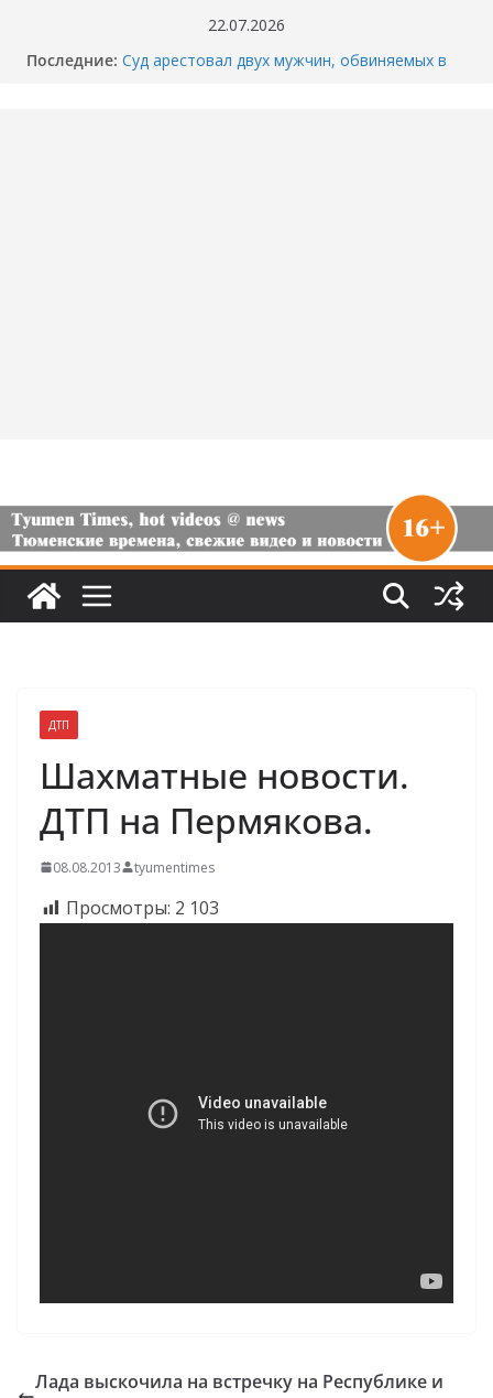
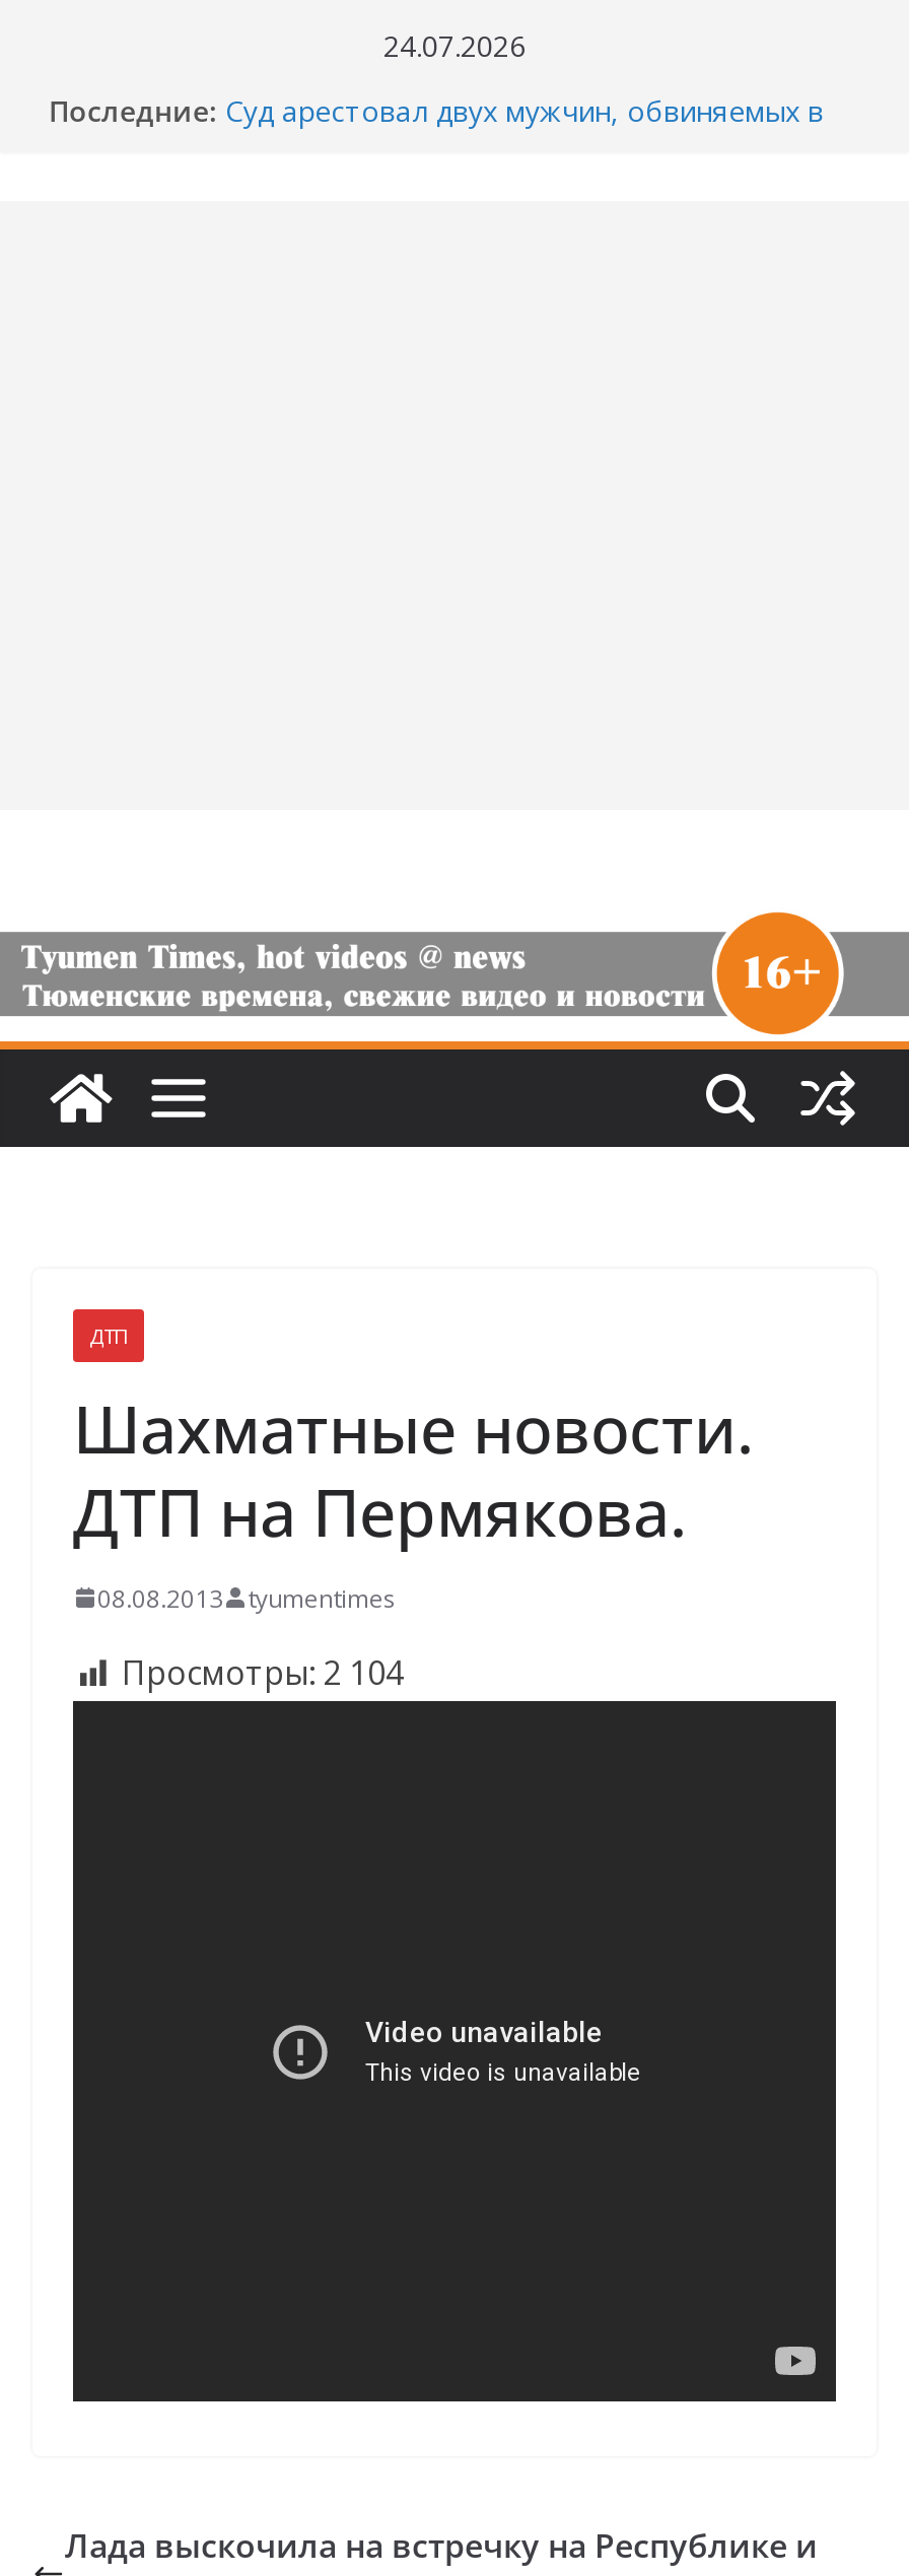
[208,14,285,35] 22.07.2026 -> [383,26,526,65] 24.07.2026
[66,896,219,920] Просмотры: 2 103 -> [122,1650,404,1695] Просмотры: 2 104

